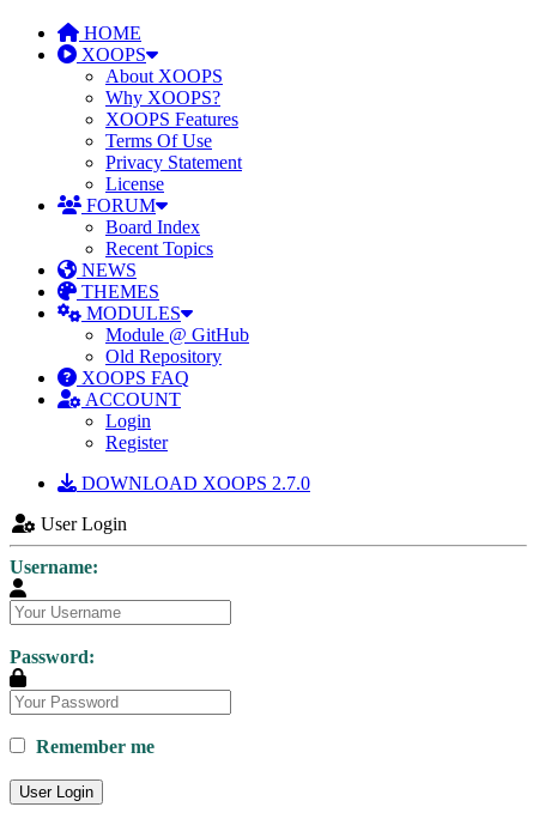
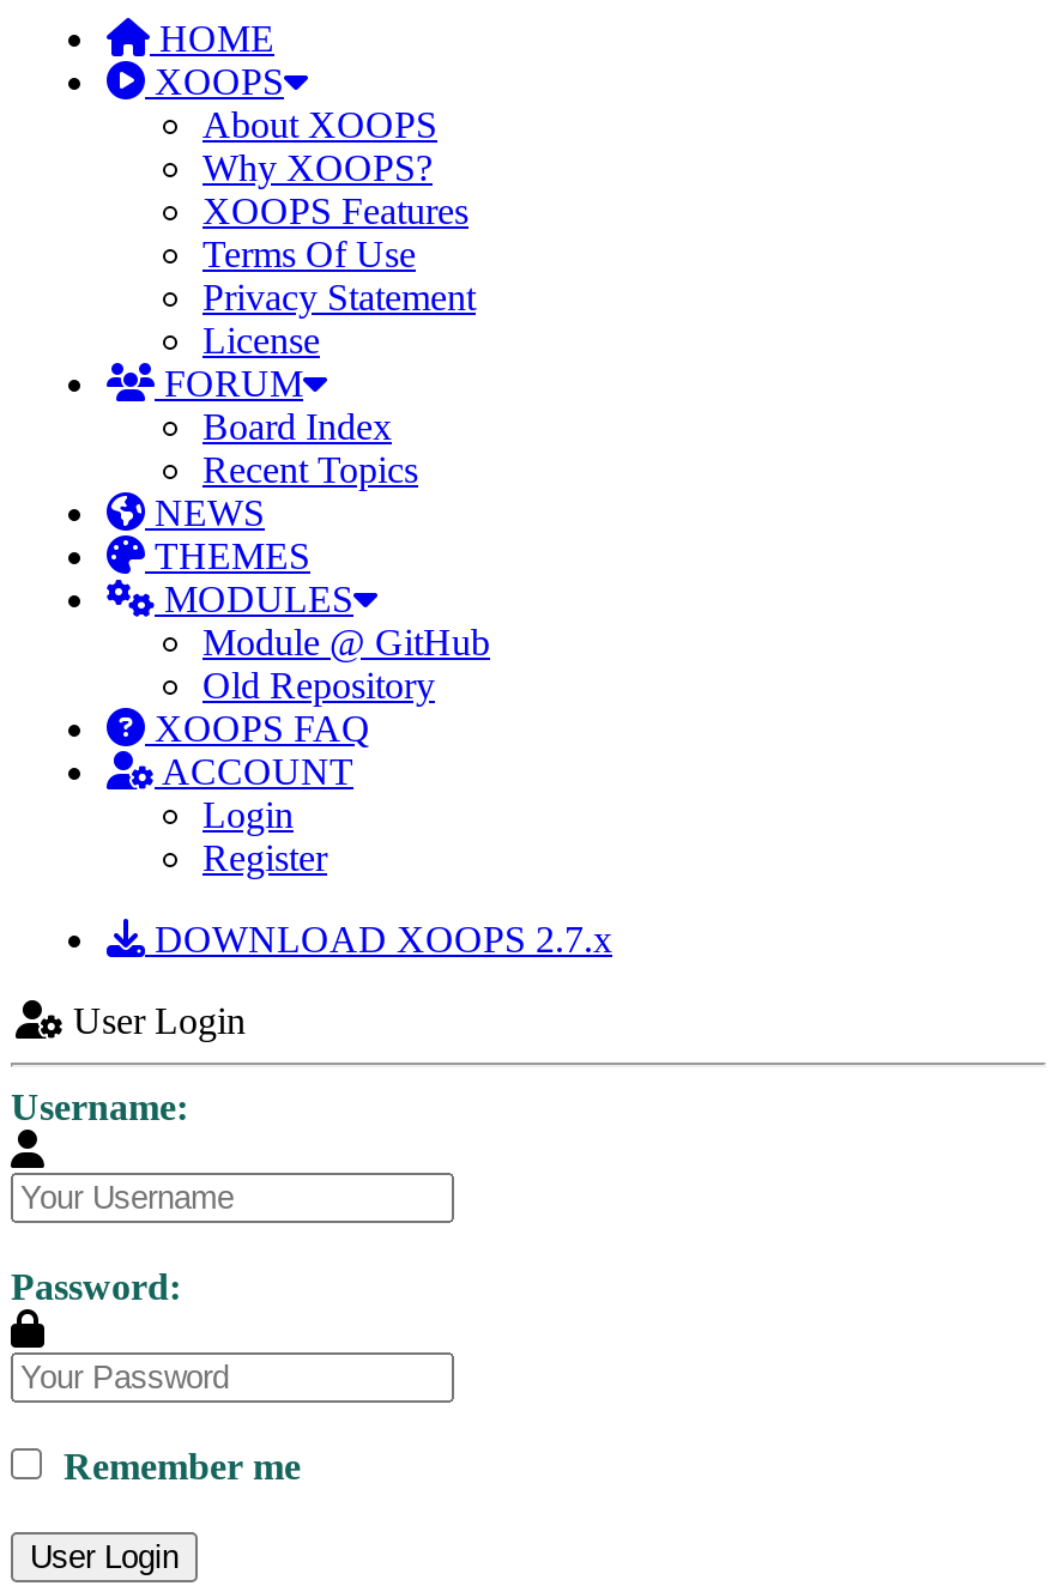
[77,473,310,493] DOWNLOAD XOOPS 2.7.0 -> [145,919,612,960] DOWNLOAD XOOPS 2.7.x

